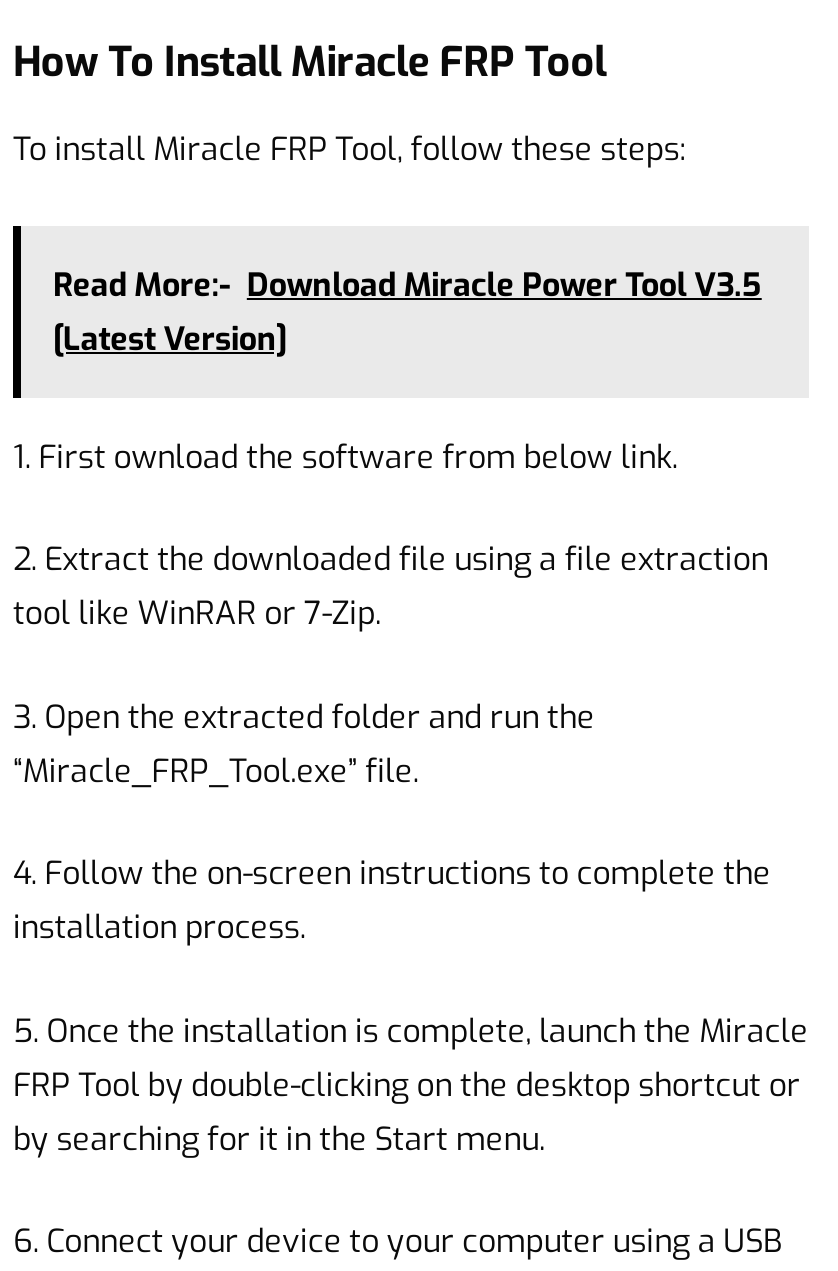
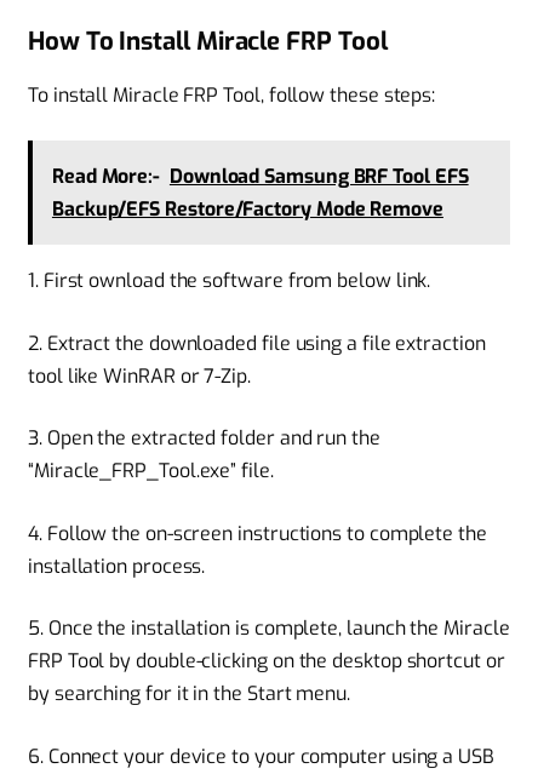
[53,263,762,359] Read More:- Download Miracle Power Tool V3.5 | [Latest Version] -> [52,164,468,222] Read More:- Download Samsung BRF Tool EFS | Backup/EFS Restore/Factory Mode Remove

